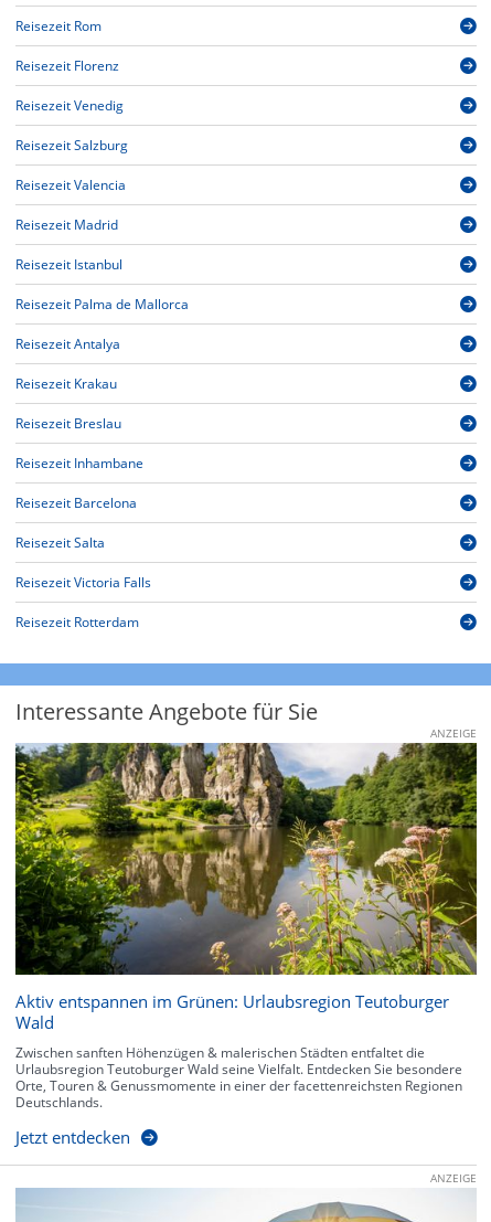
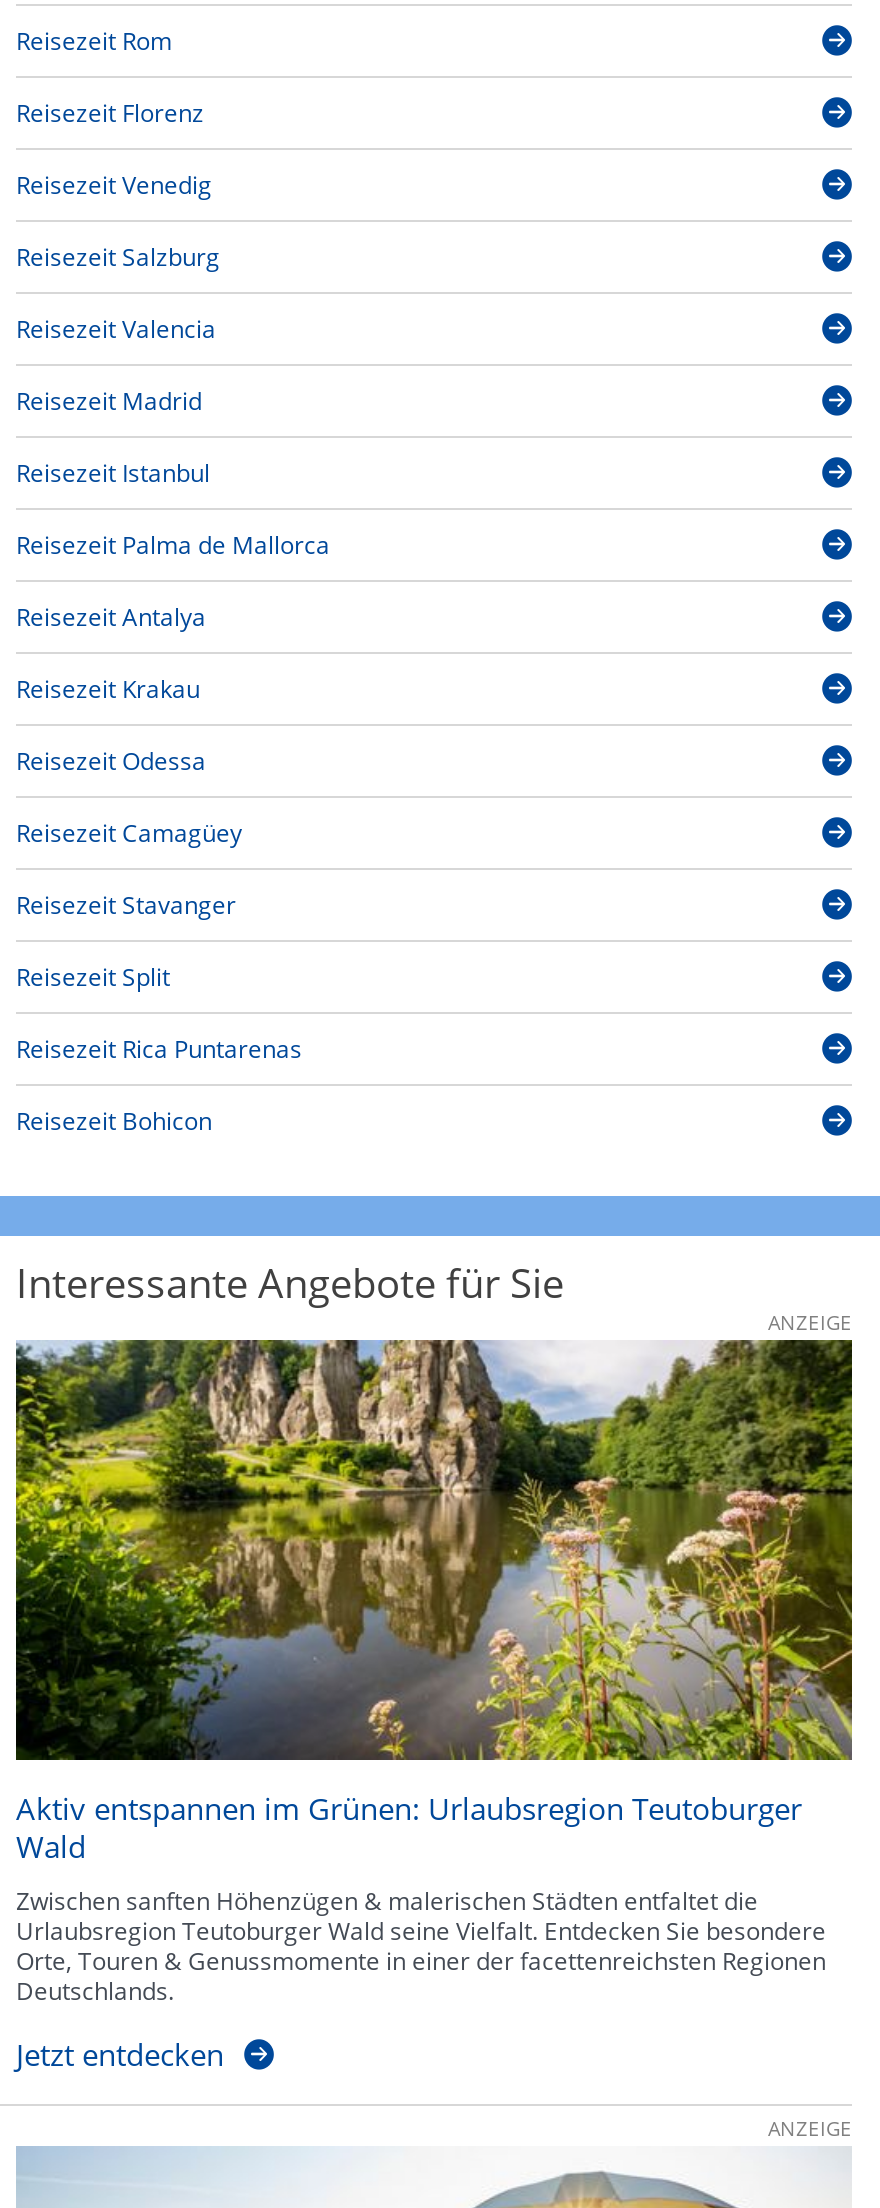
[15,414,121,433] Reisezeit Breslau -> [16,744,206,778] Reisezeit Odessa
[15,454,143,473] Reisezeit Inhambane -> [16,816,242,850] Reisezeit Camagüey
[15,494,137,512] Reisezeit Barcelona -> [16,888,236,922] Reisezeit Stavanger
[15,533,105,552] Reisezeit Salta -> [16,960,170,994] Reisezeit Split
[15,573,151,592] Reisezeit Victoria Falls -> [16,1032,302,1066] Reisezeit Rica Puntarenas
[15,613,139,632] Reisezeit Rotterdam -> [16,1104,212,1138] Reisezeit Bohicon

